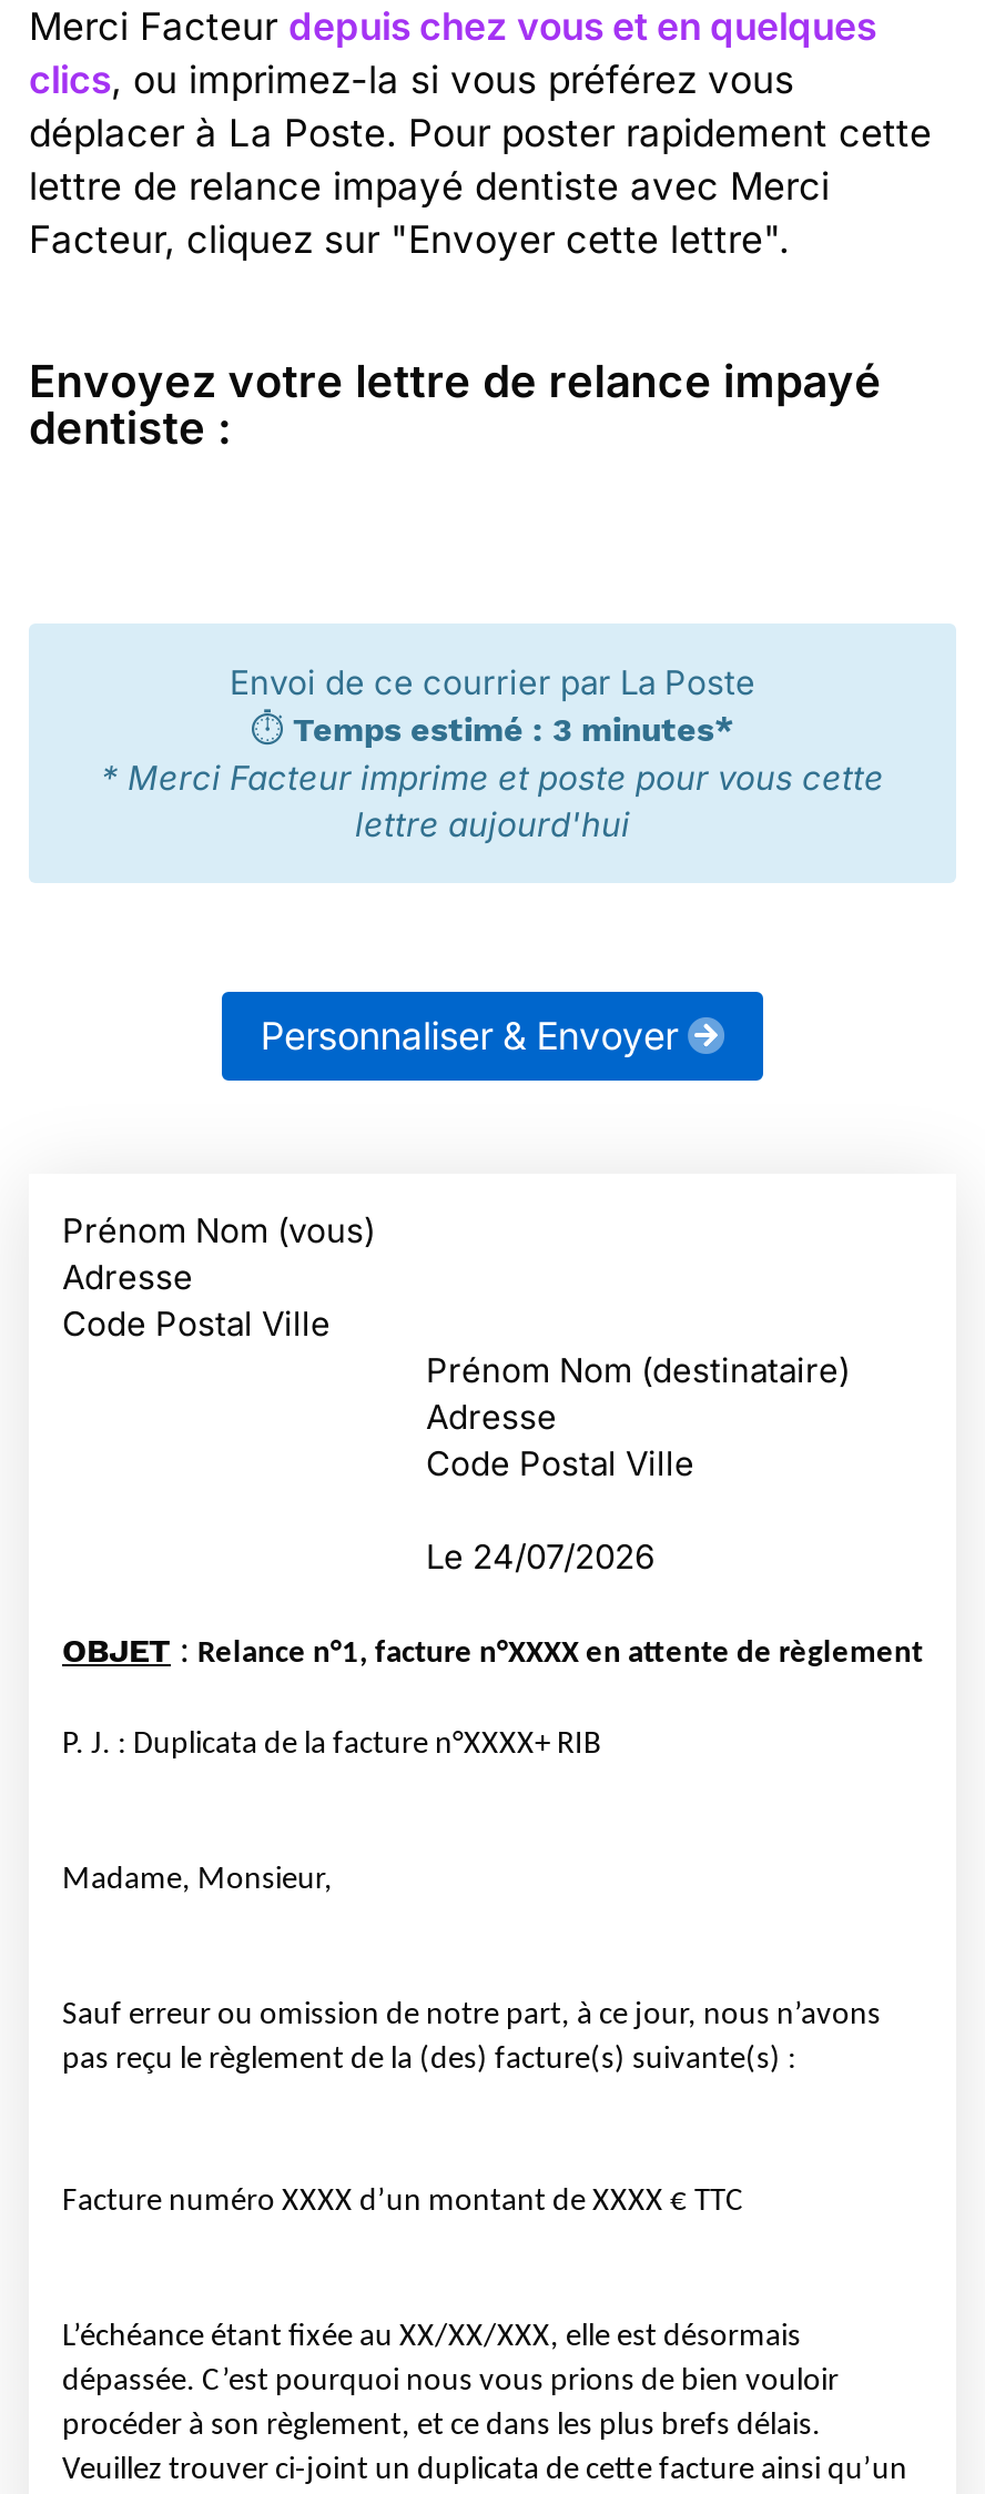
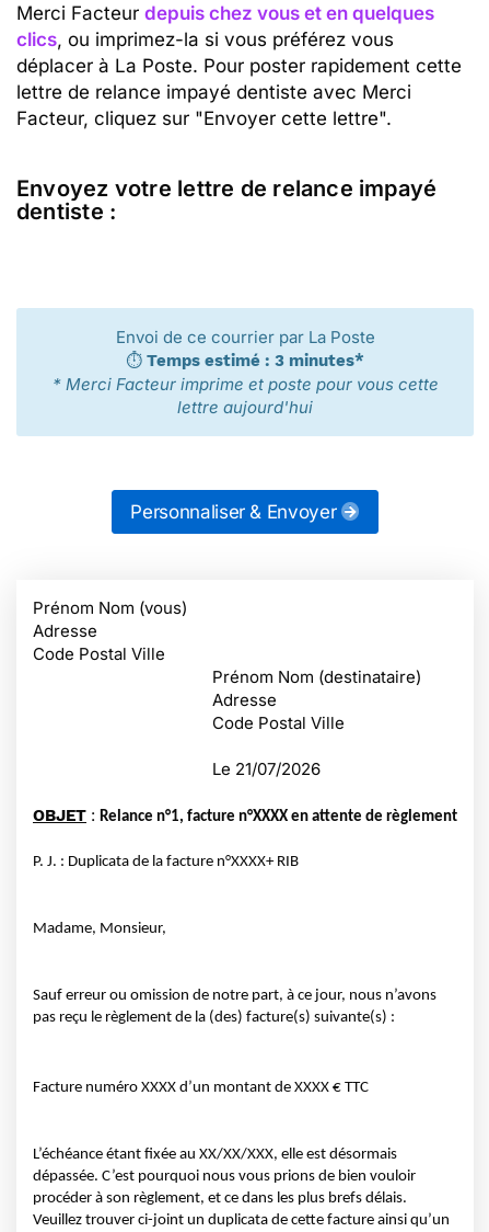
[426,1535,654,1578] Le 24/07/2026 -> [212,758,321,779] Le 21/07/2026

